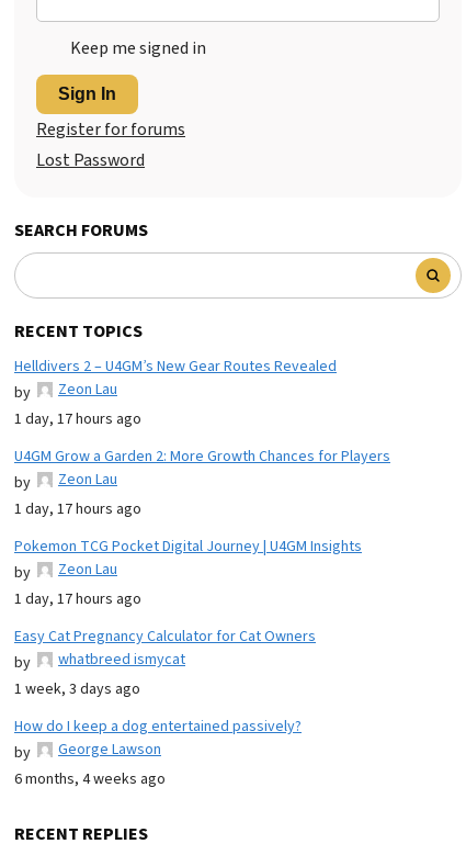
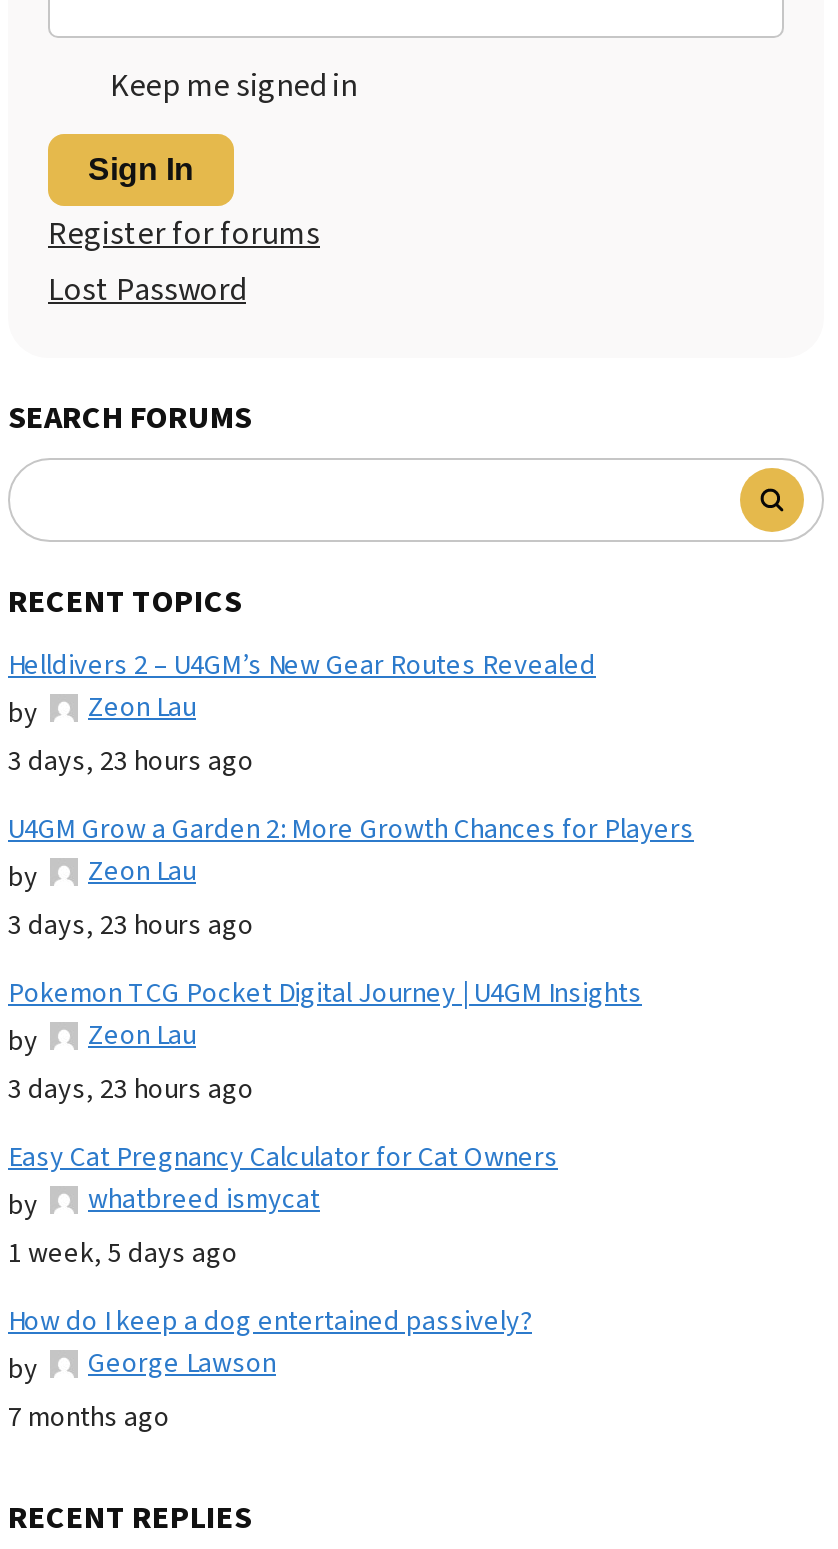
[14,408,141,430] 1 day, 17 hours ago -> [8,741,254,781] 3 days, 23 hours ago
[14,498,141,520] 1 day, 17 hours ago -> [8,905,254,945] 3 days, 23 hours ago
[14,588,141,610] 1 day, 17 hours ago -> [8,1069,254,1109] 3 days, 23 hours ago
[14,678,140,700] 1 week, 3 days ago -> [8,1233,238,1273] 1 week, 5 days ago
[14,768,166,790] 6 months, 4 weeks ago -> [8,1397,170,1437] 7 months ago

